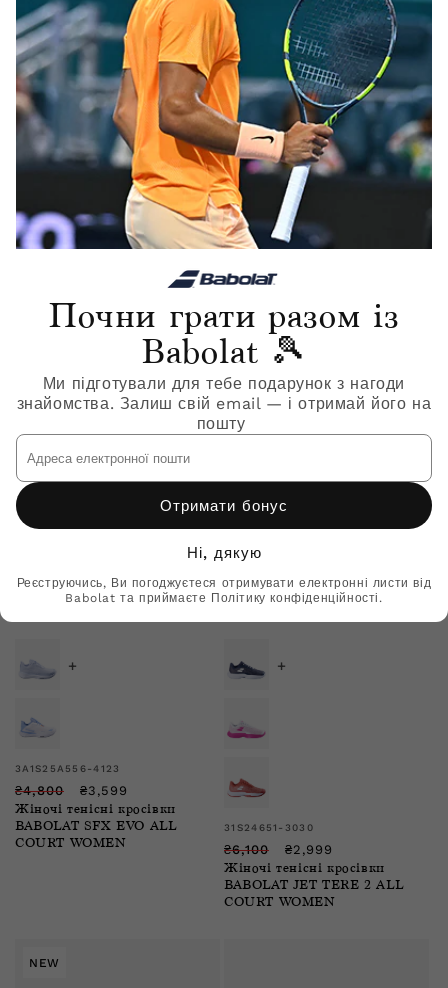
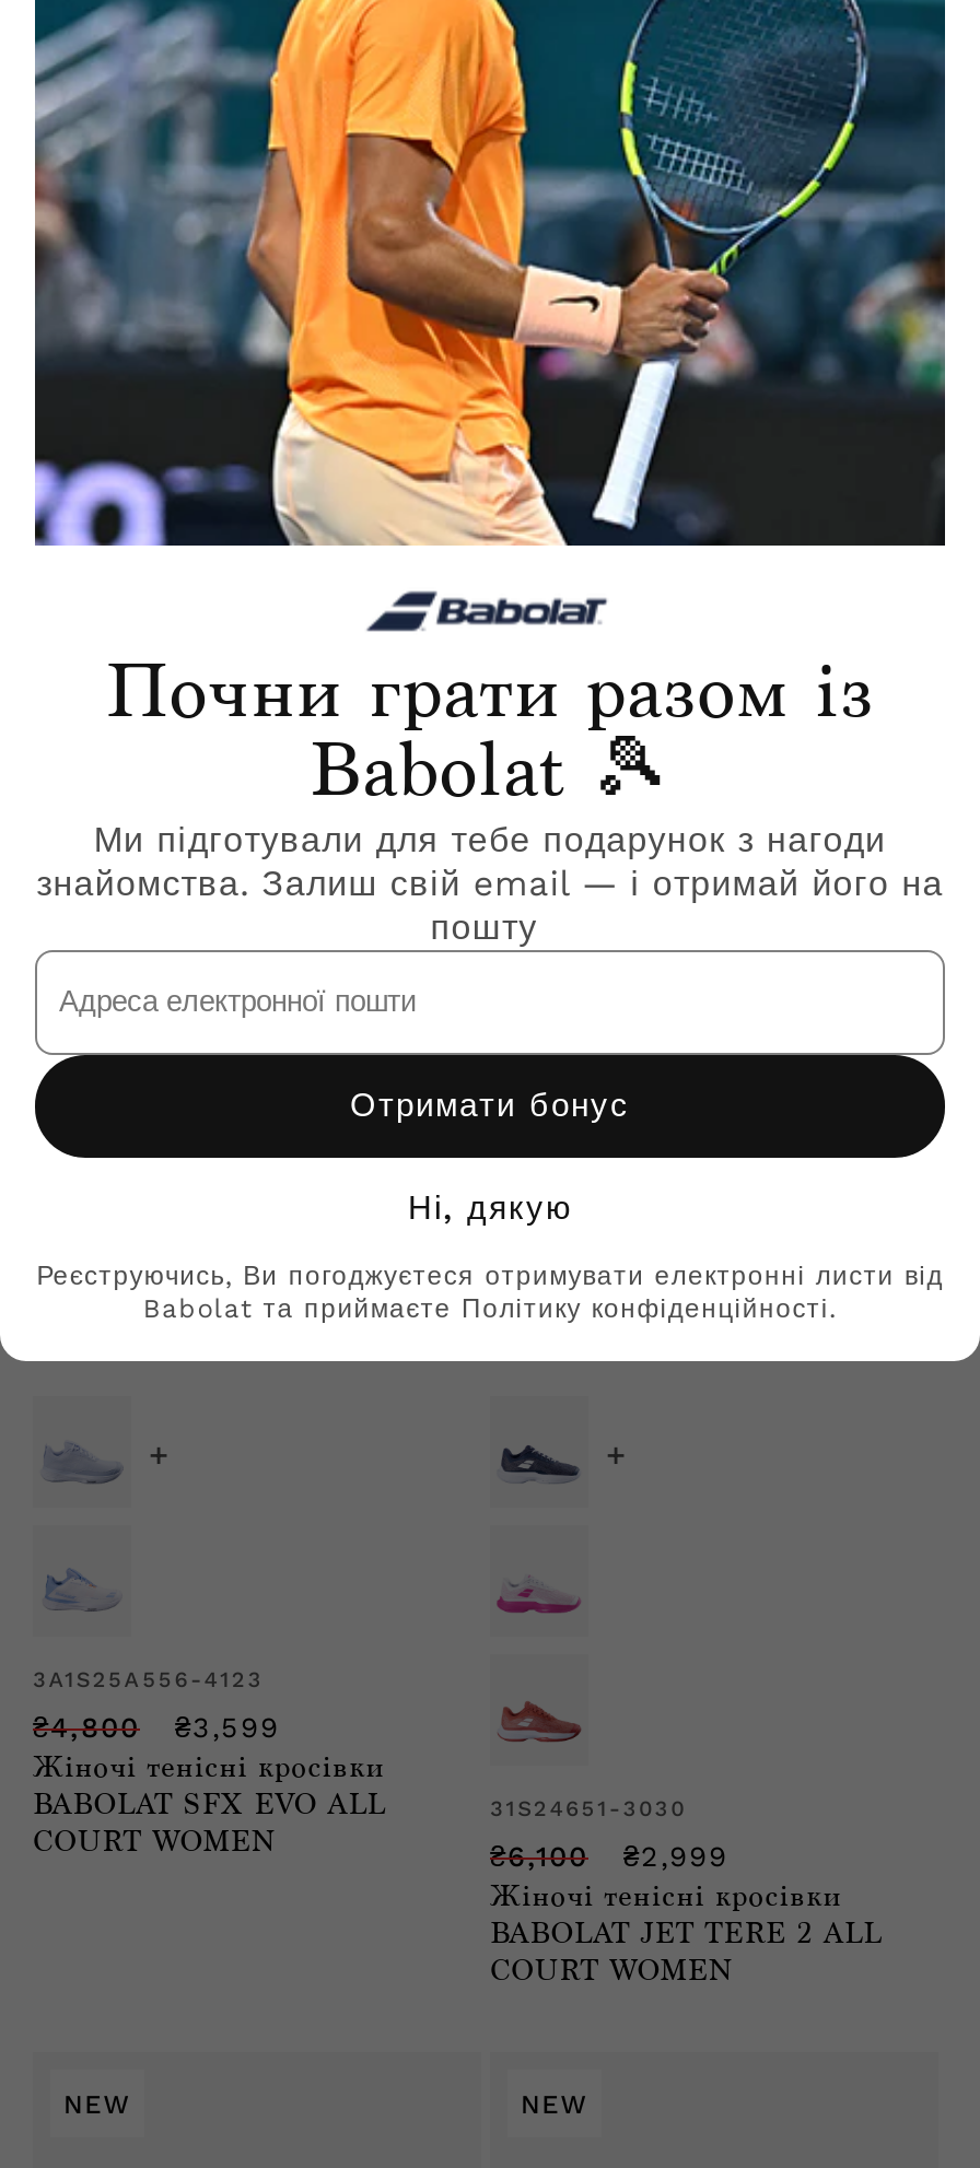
none -> [521,2090,588,2120] NEW

